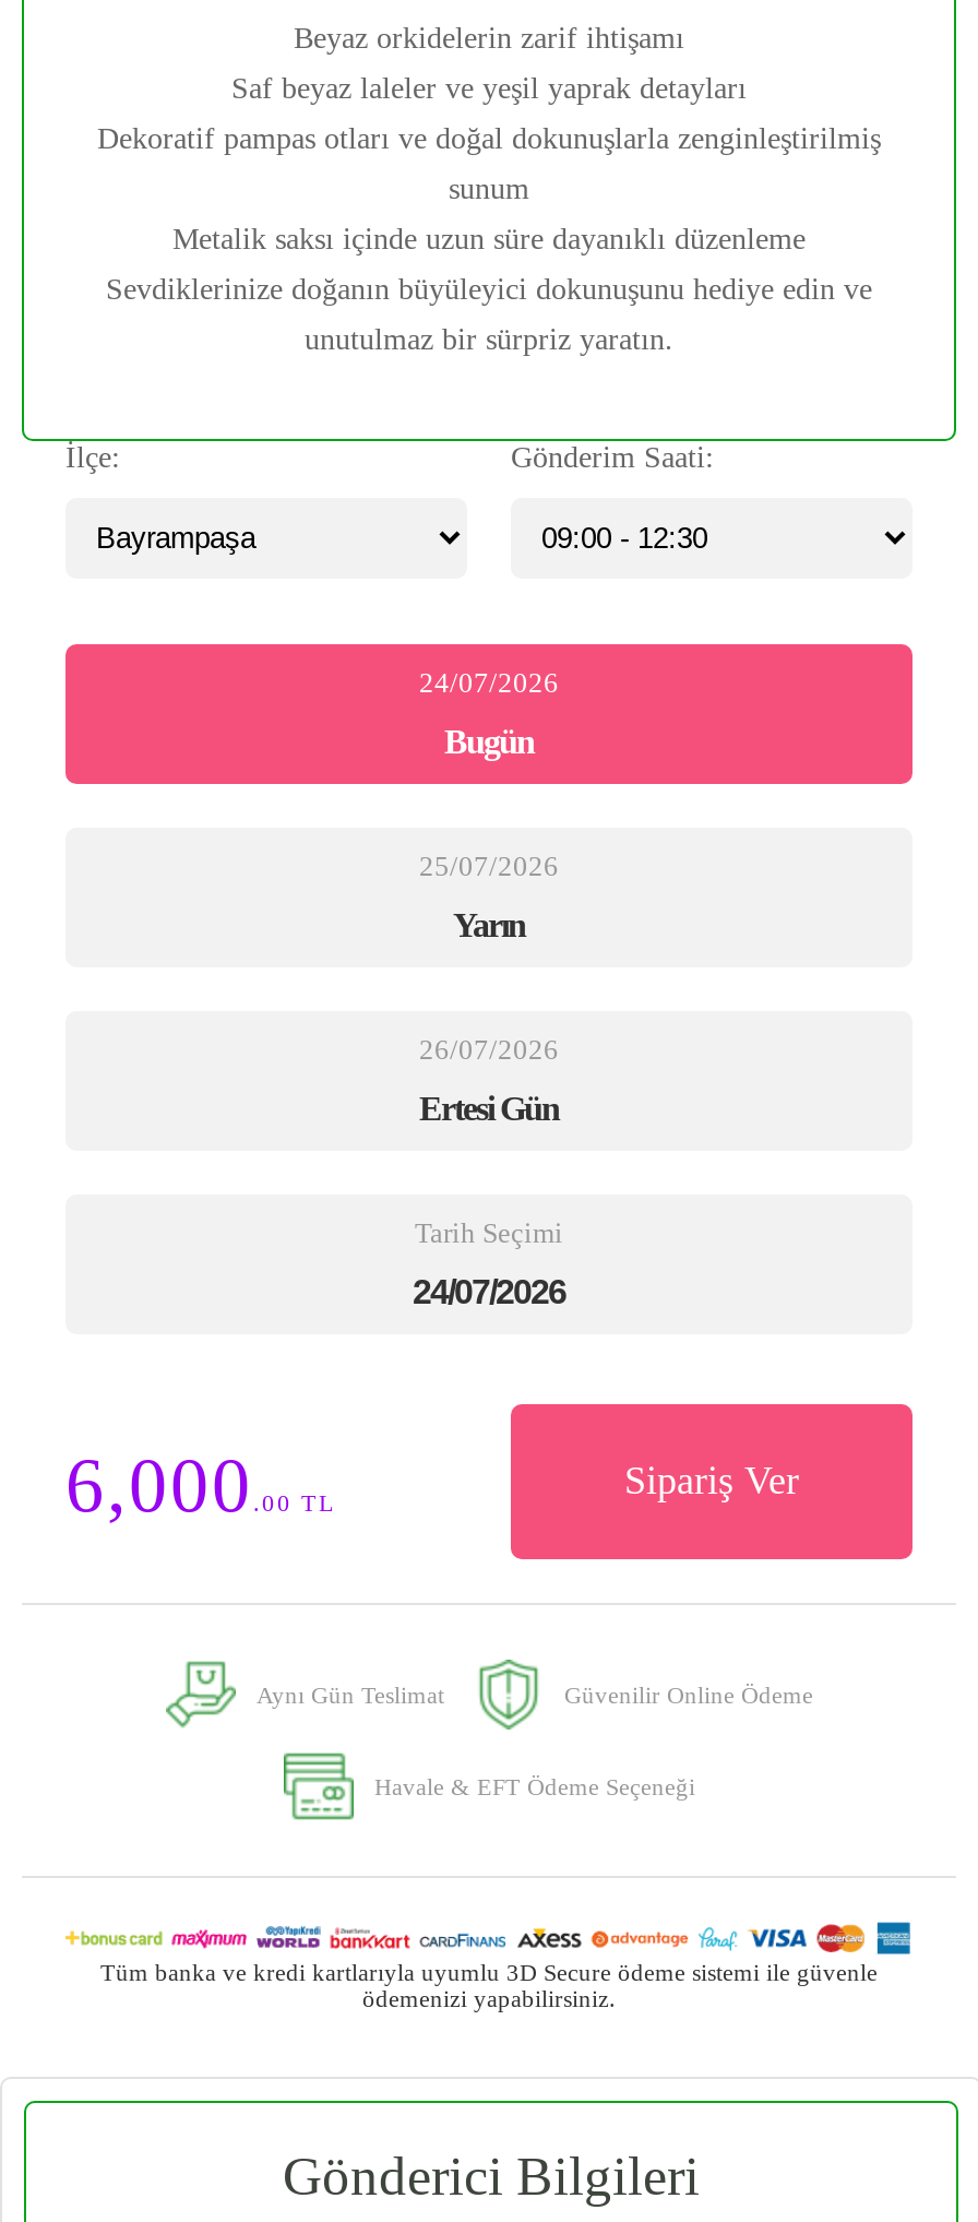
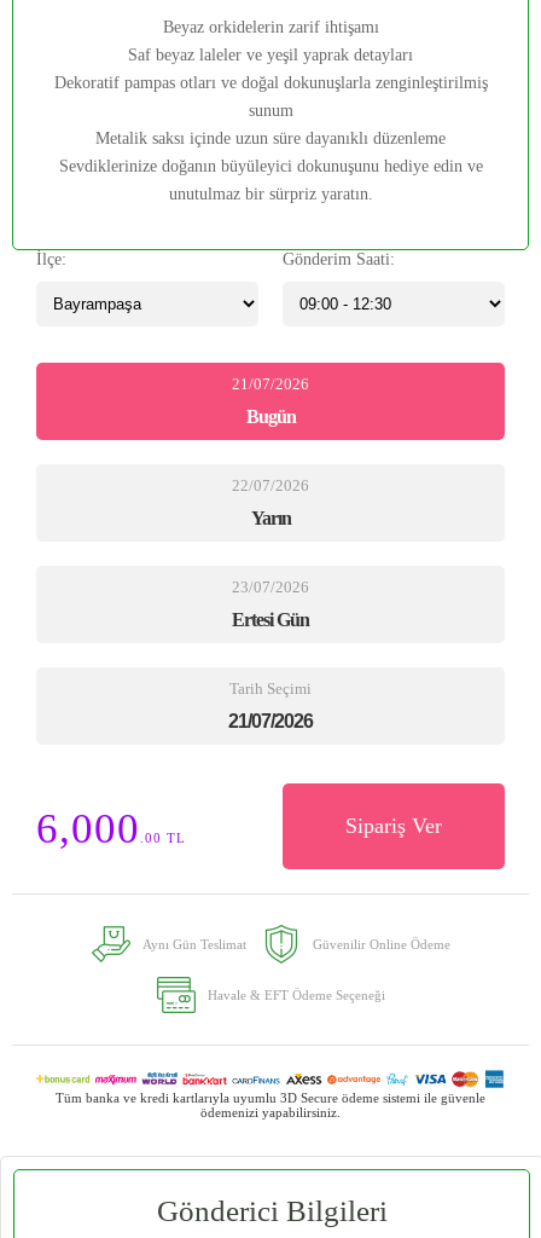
[419,665,559,698] 24/07/2026 -> [232,374,309,392] 21/07/2026
[419,849,559,881] 25/07/2026 -> [232,476,309,494] 22/07/2026
[419,1032,559,1065] 26/07/2026 -> [232,577,309,596] 23/07/2026

